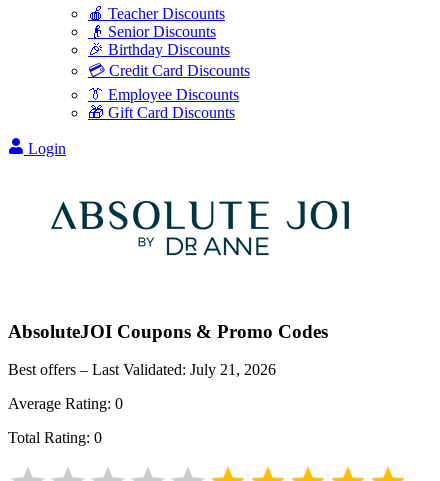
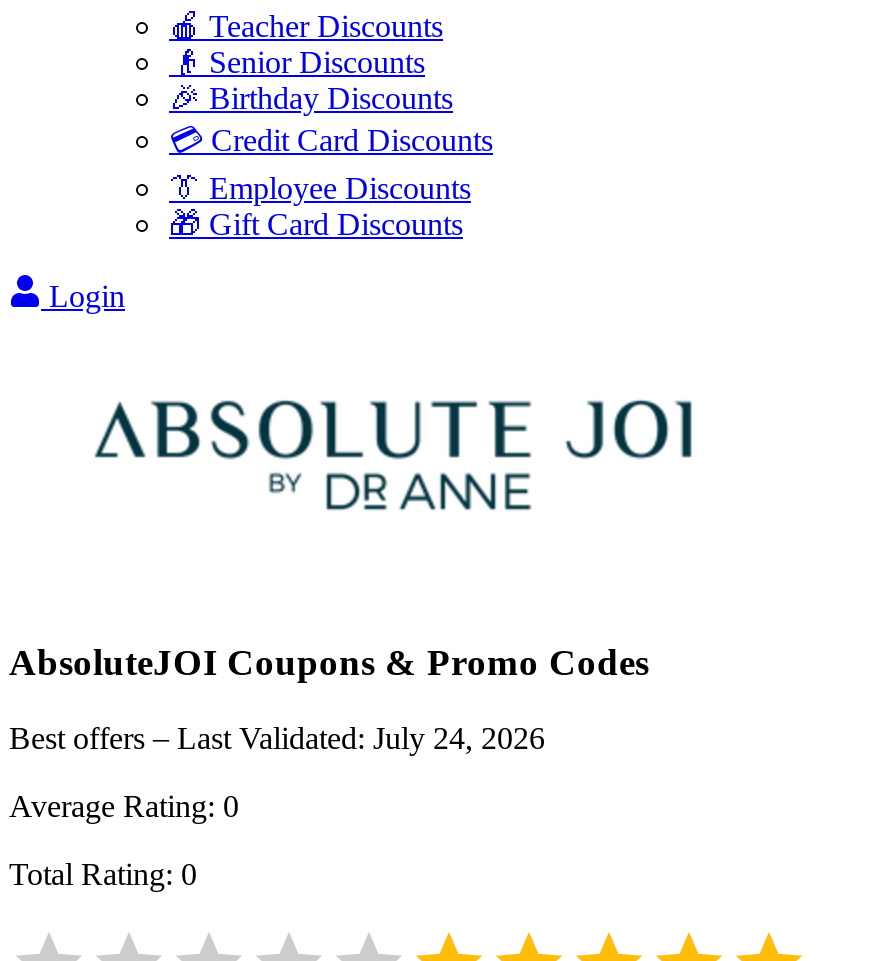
[8,361,276,378] Best offers – Last Validated: July 21, 2026 -> [9,722,545,756] Best offers – Last Validated: July 24, 2026

